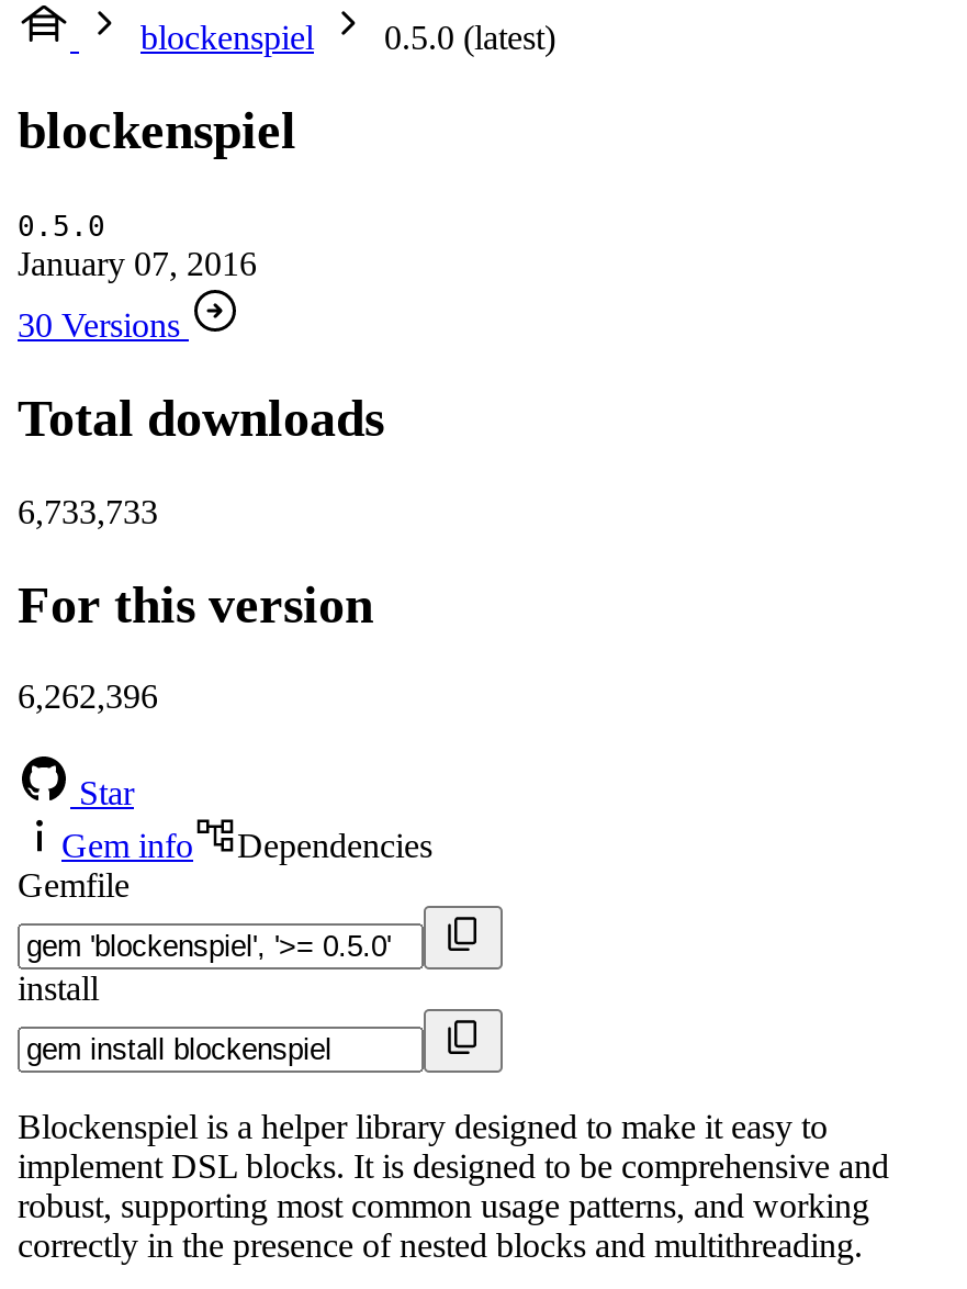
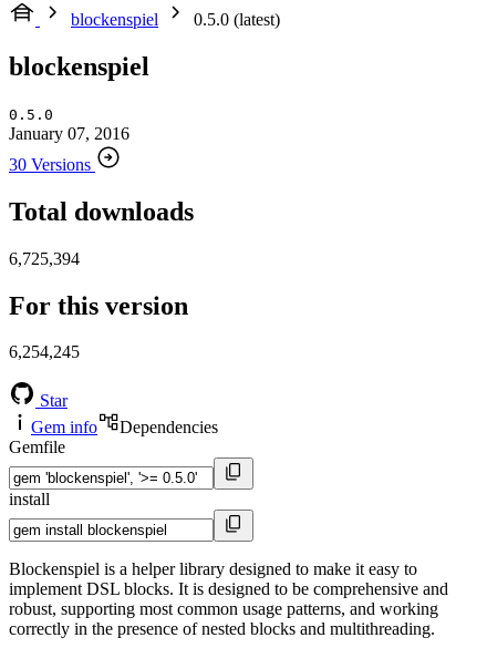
[18,492,158,529] 6,733,733 -> [9,249,80,268] 6,725,394
[18,678,158,716] 6,262,396 -> [9,343,80,362] 6,254,245

